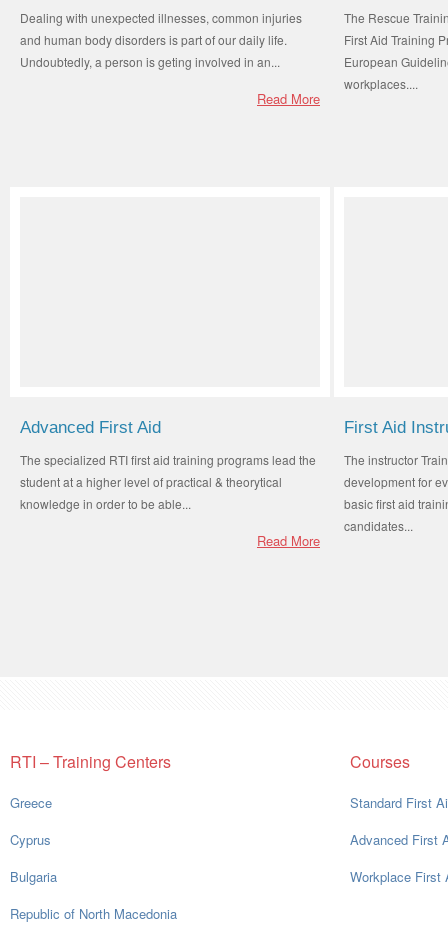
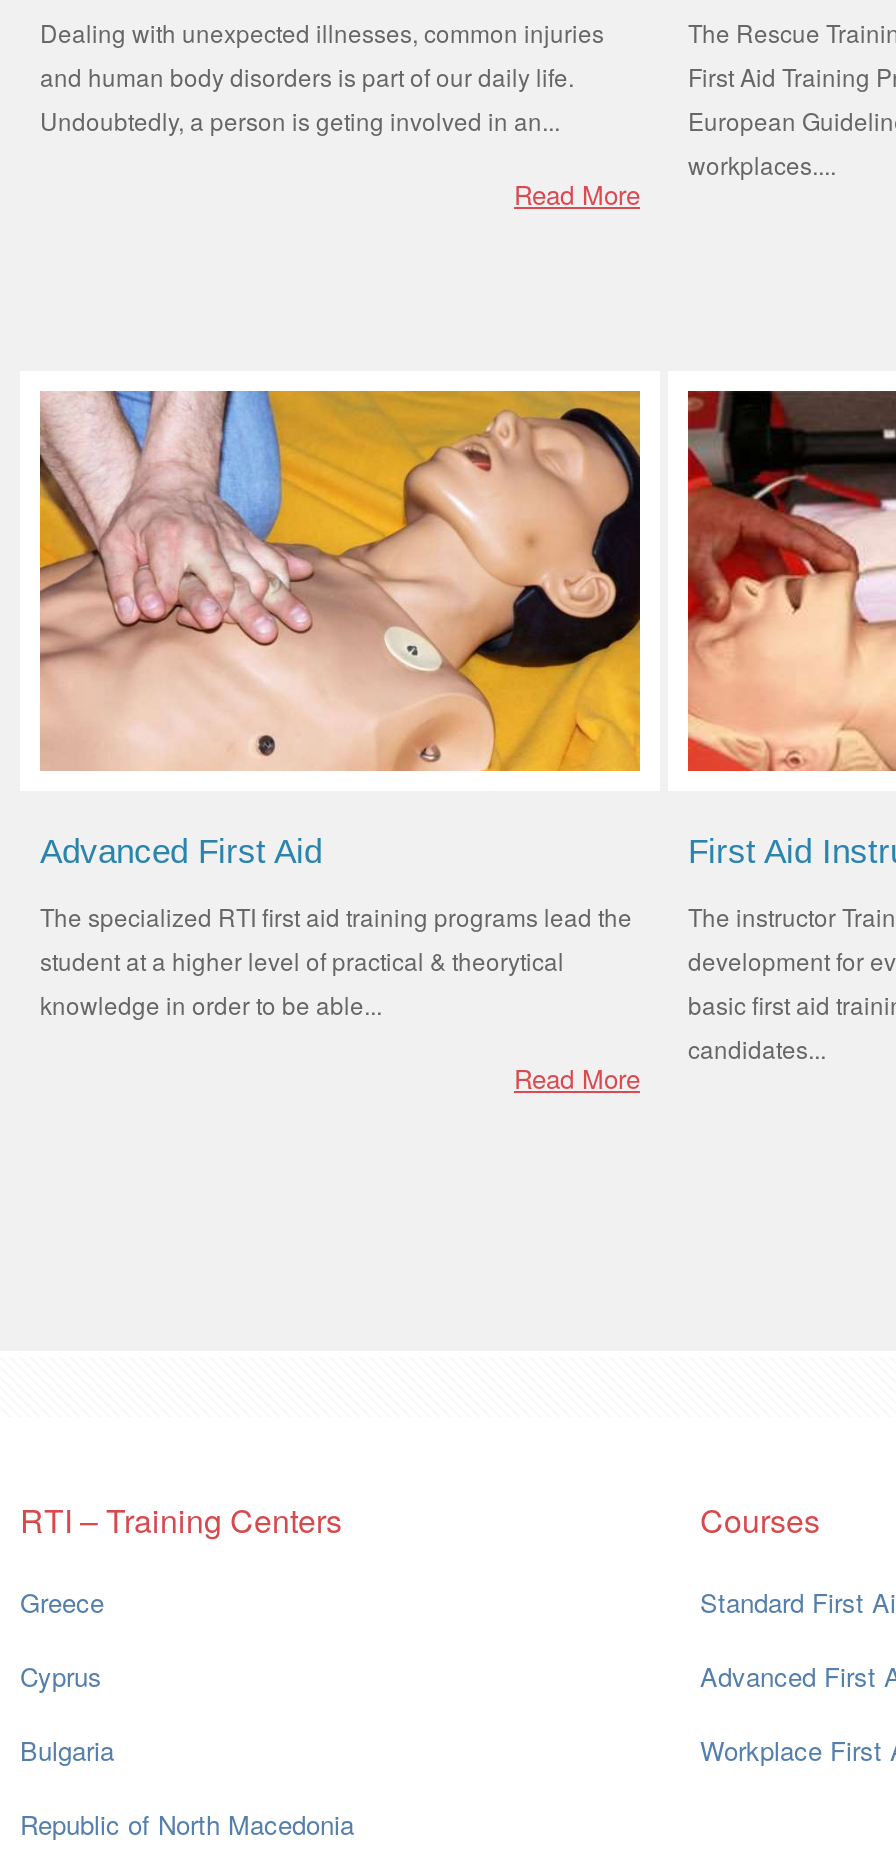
none -> [38,389,642,773] [image]
none -> [686,389,890,773] [image]

